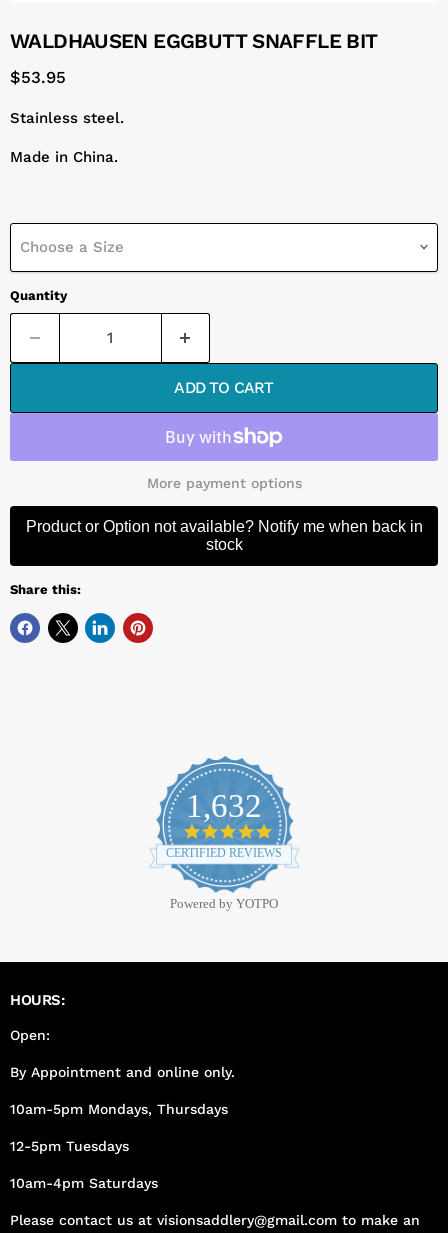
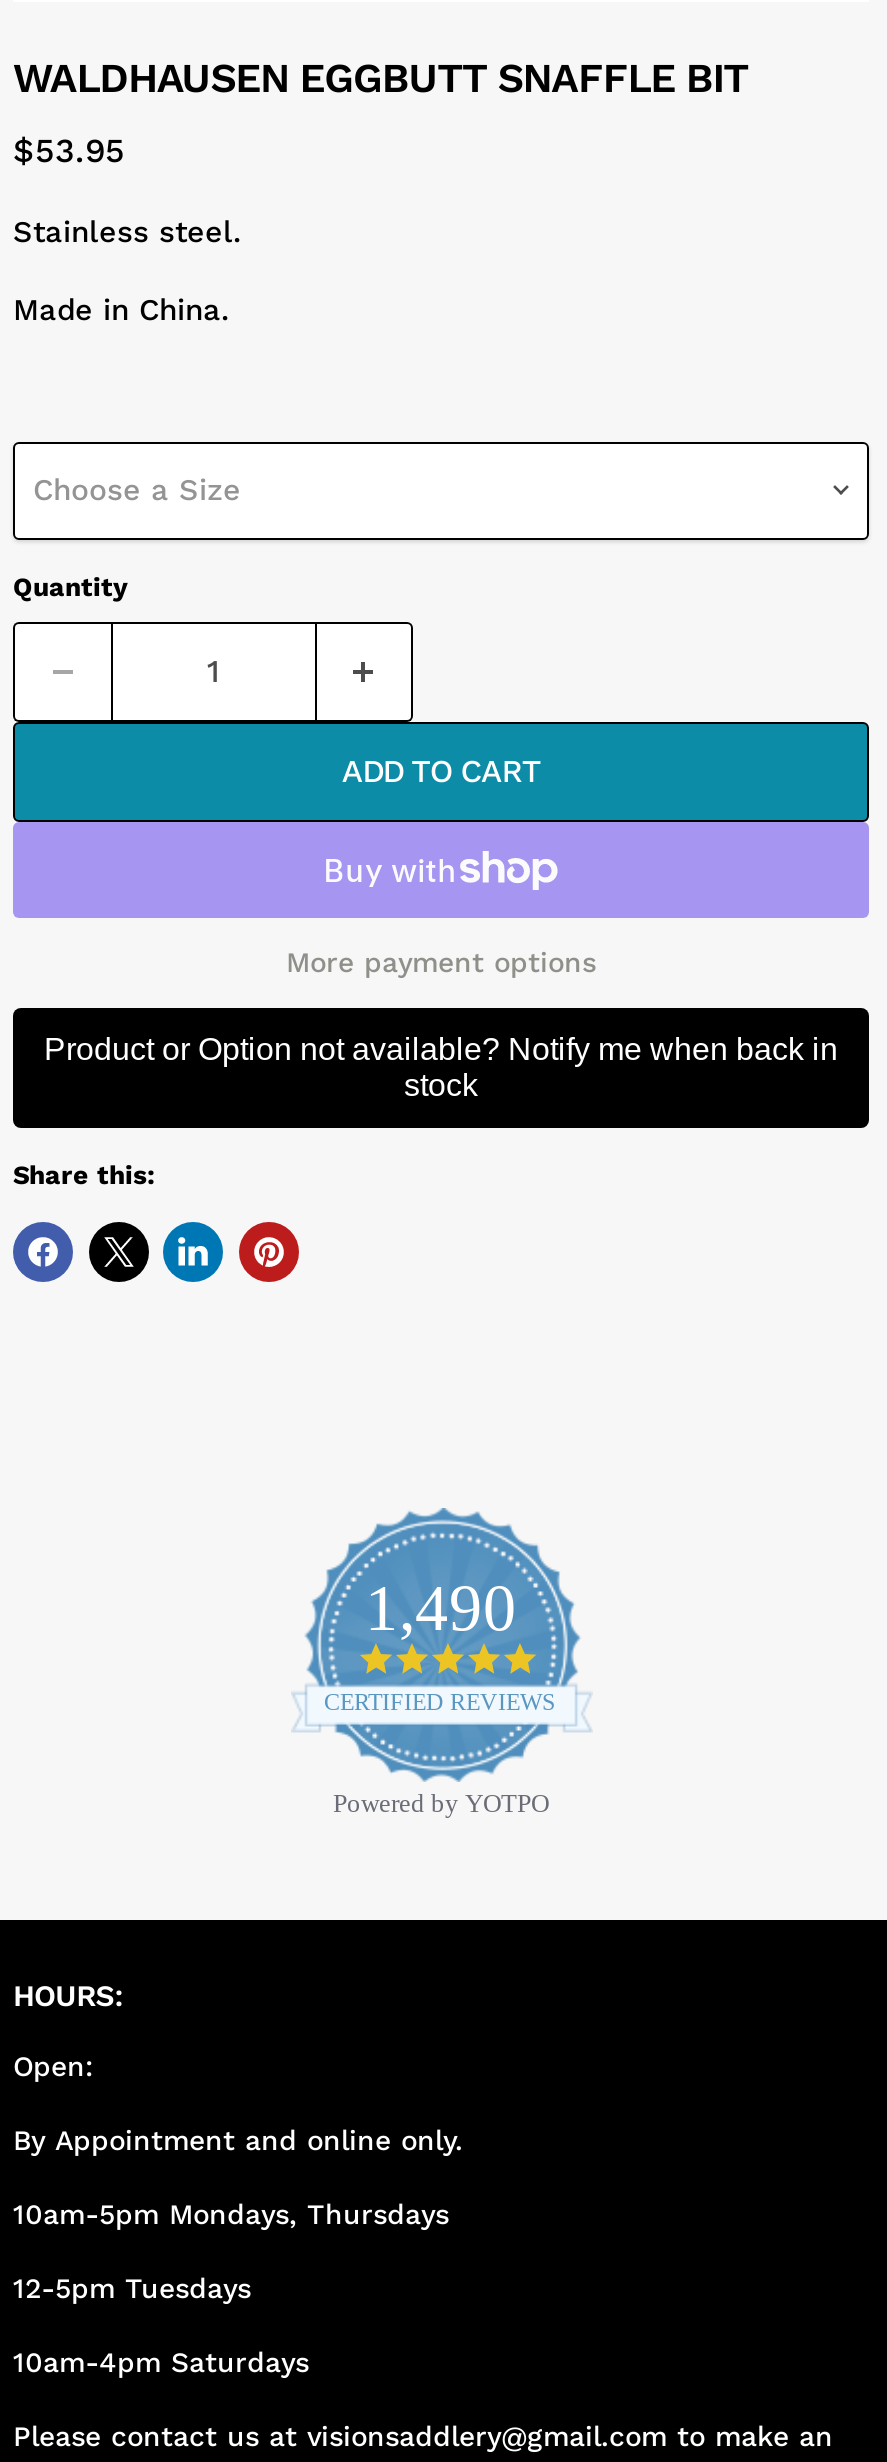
[186,788,262,824] 1,632 -> [365,1573,517,1645] 1,490

